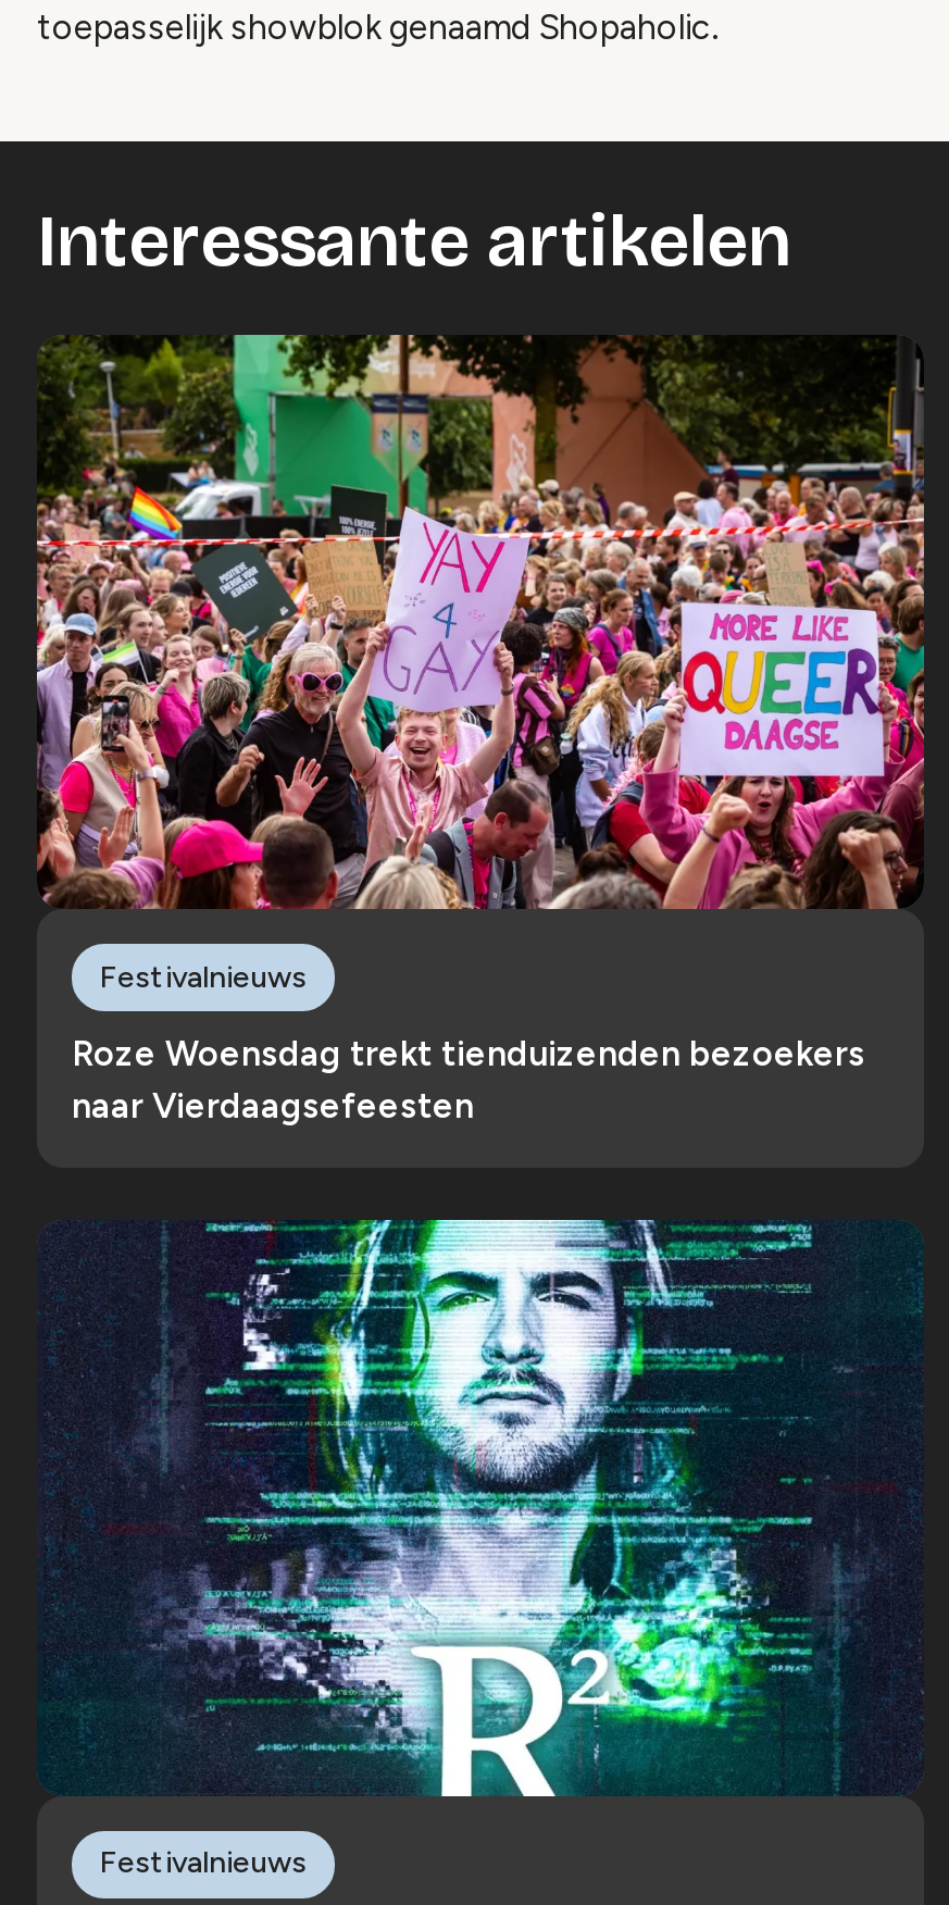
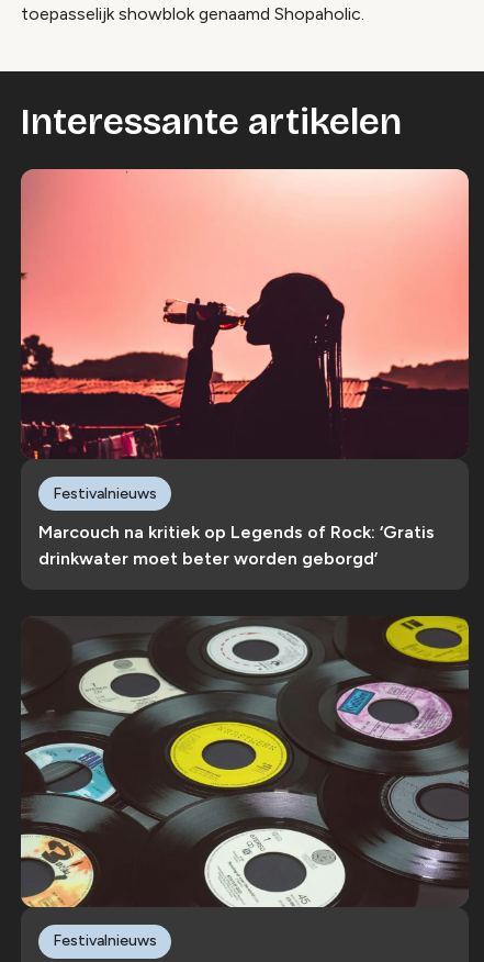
[35,333,926,911] [image] -> [20,168,470,460] [image]
[72,1034,865,1127] Roze Woensdag trekt tienduizenden bezoekers | naar Vierdaagsefeesten -> [38,522,435,569] Marcouch na kritiek op Legends of Rock: ‘Gratis | drinkwater moet beter worden geborgd’
[37,1218,924,1798] [image] -> [20,615,470,908] [image]

